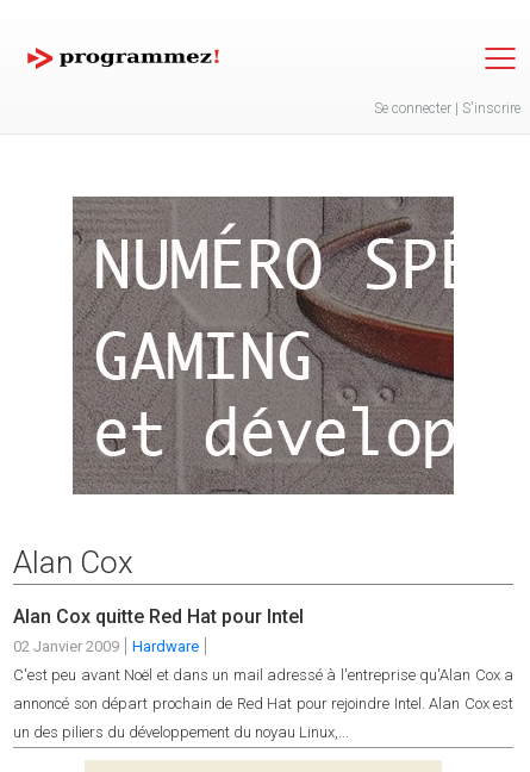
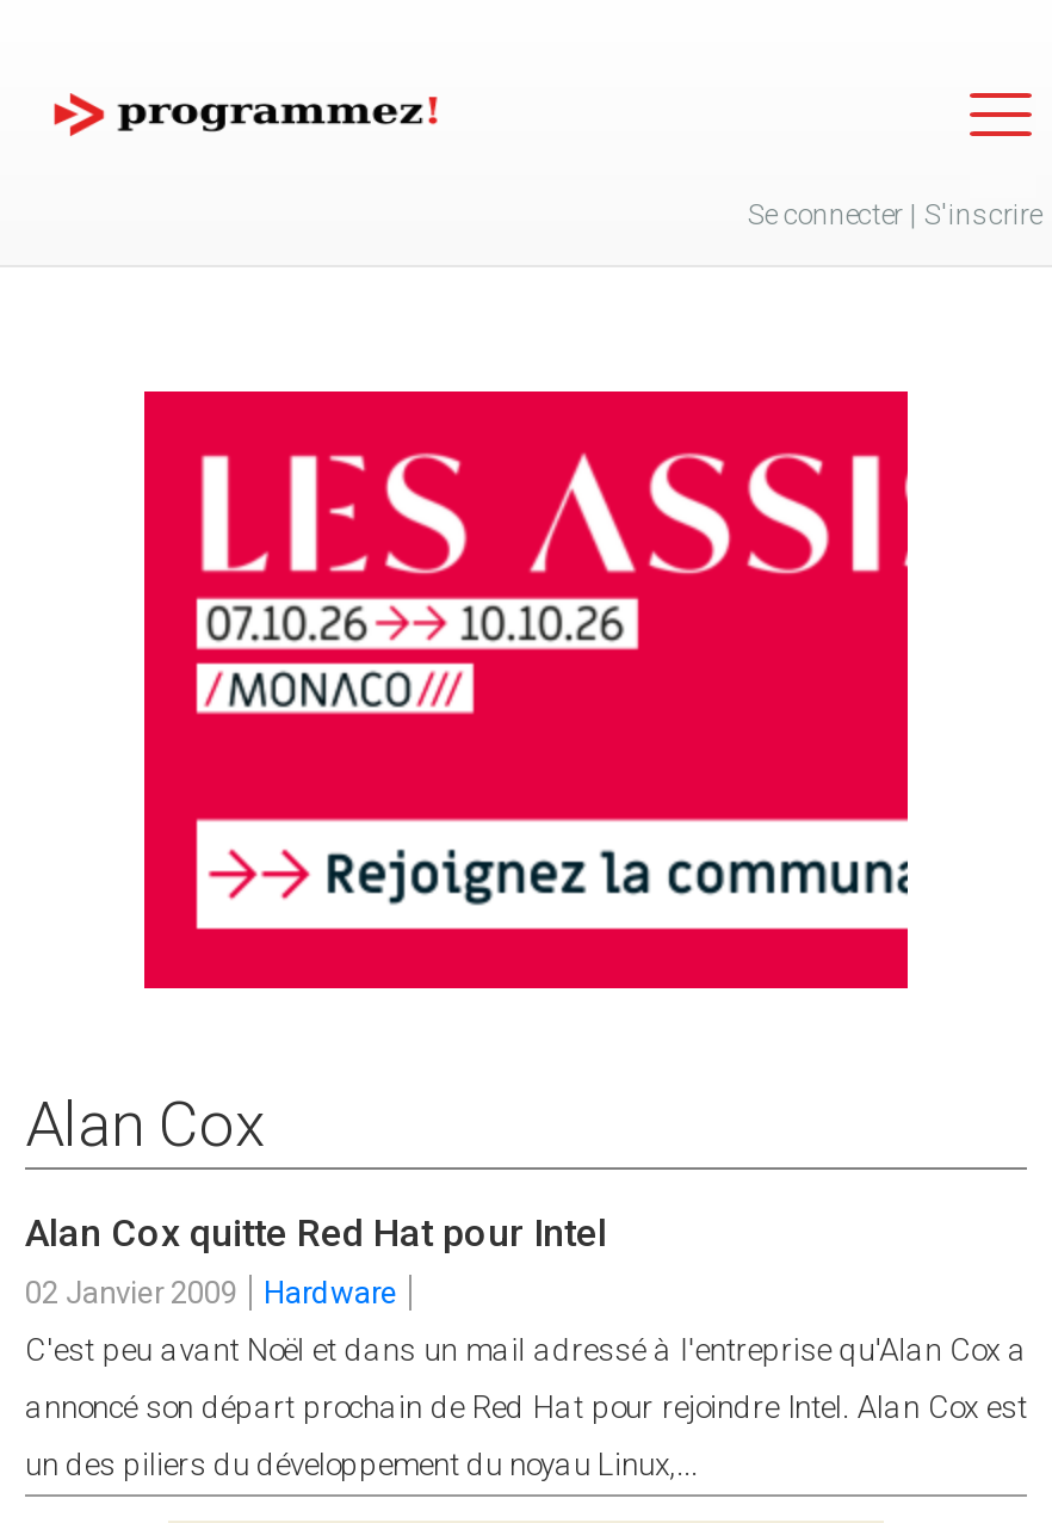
[71,195,455,496] [image] -> [142,389,910,991] [image]

